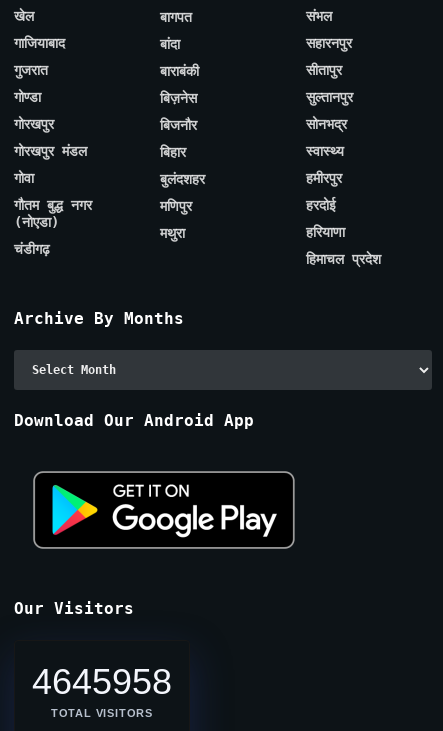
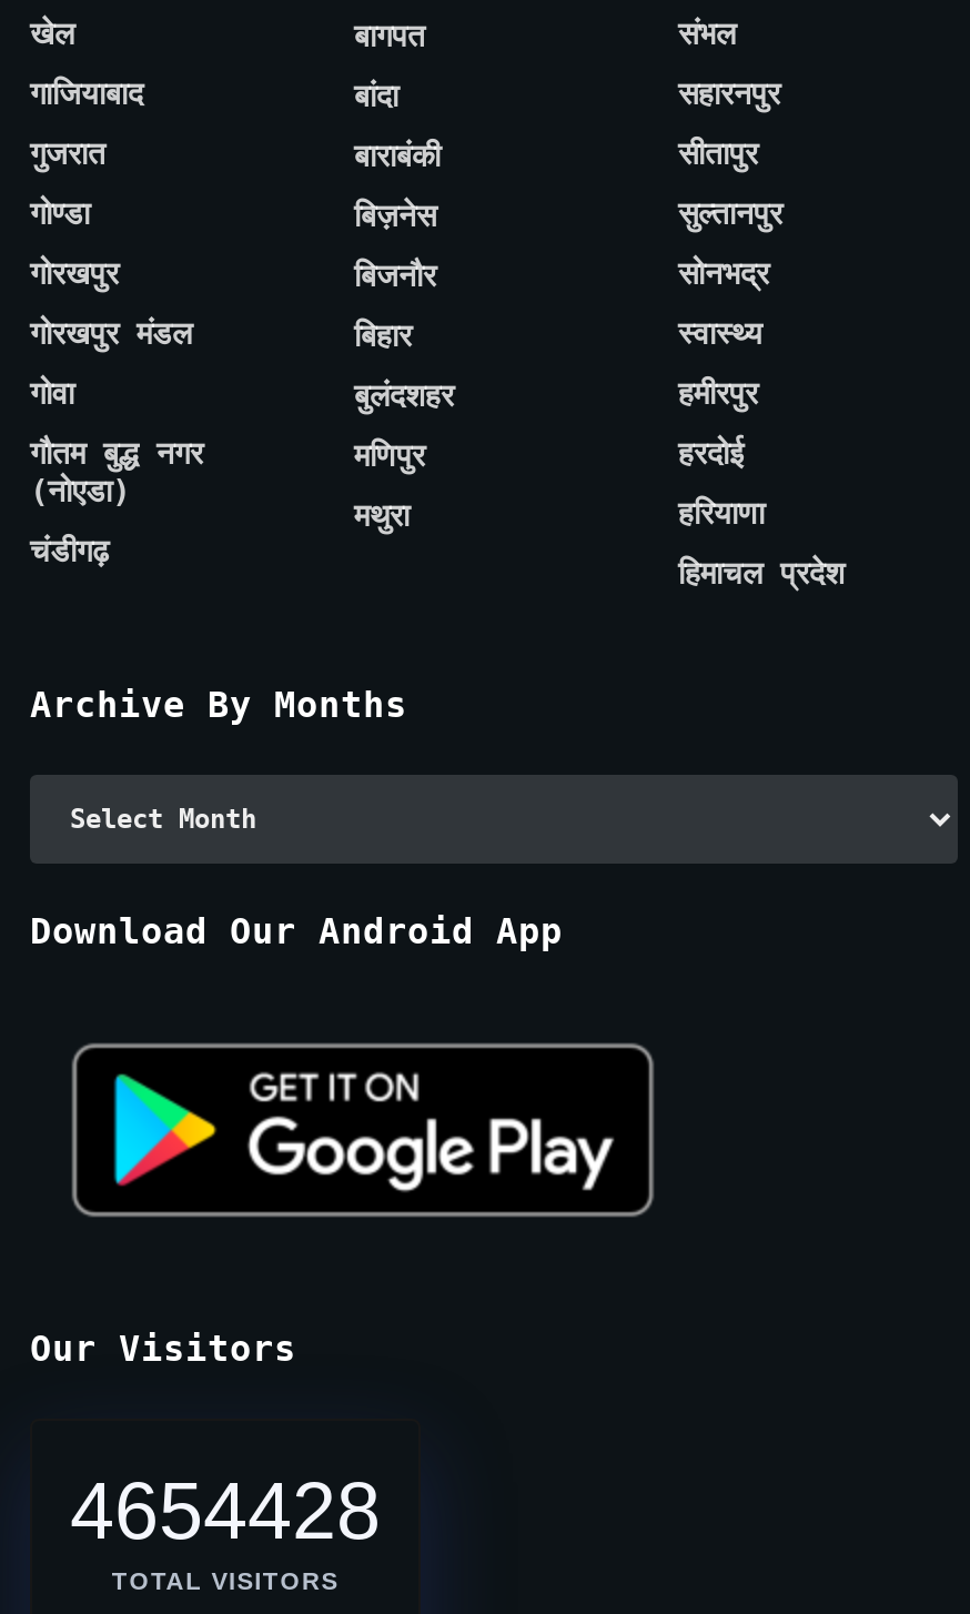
[32,660,172,701] 4645958 -> [70,1464,381,1555] 4654428

